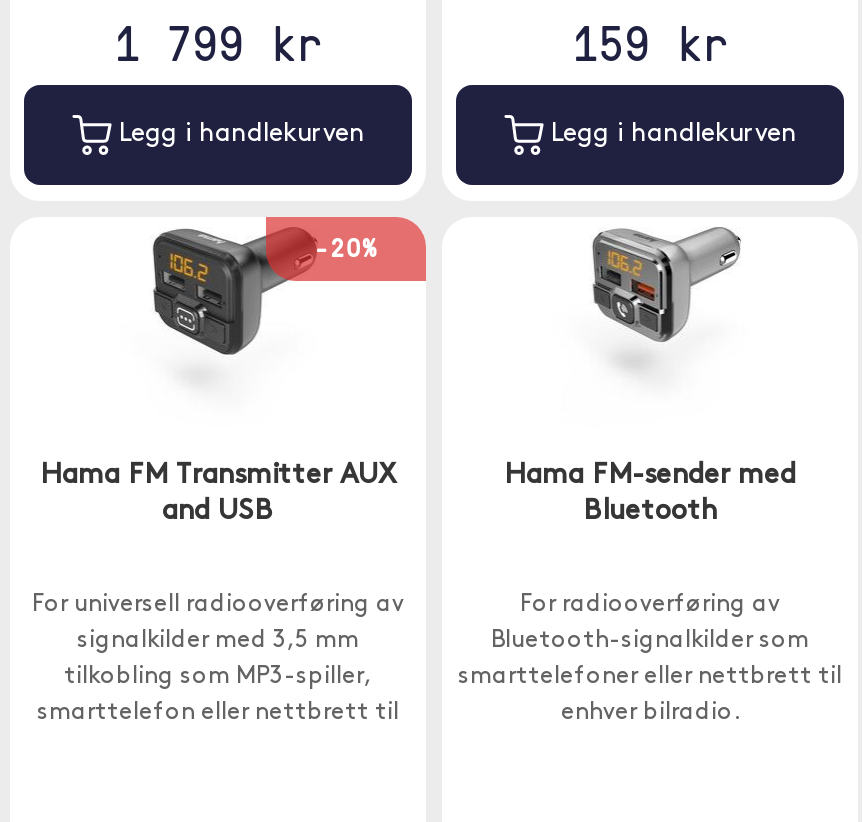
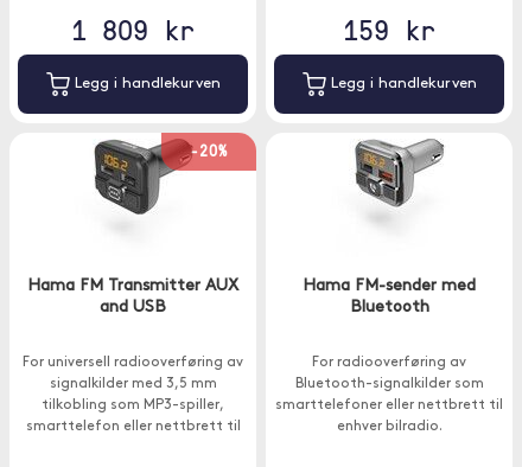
[114,9,322,75] 1 799 kr -> [71,9,195,49] 1 809 kr

